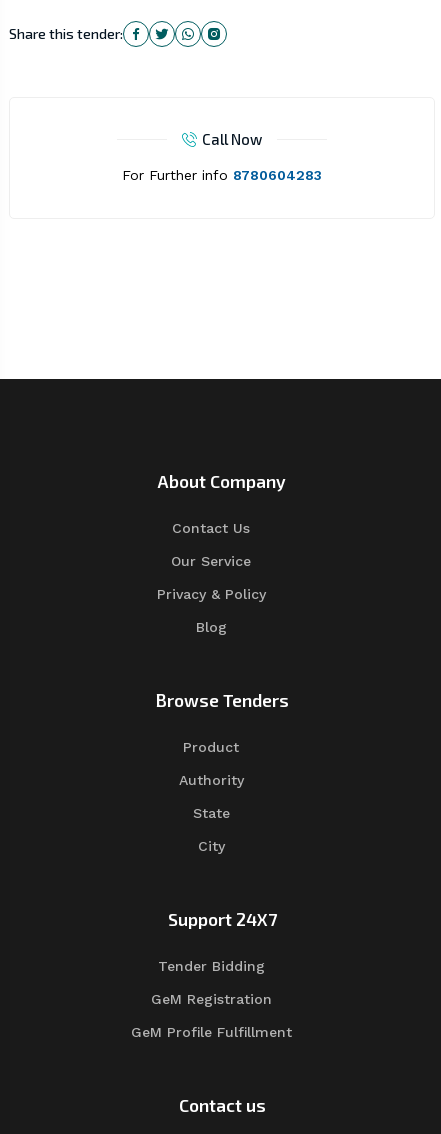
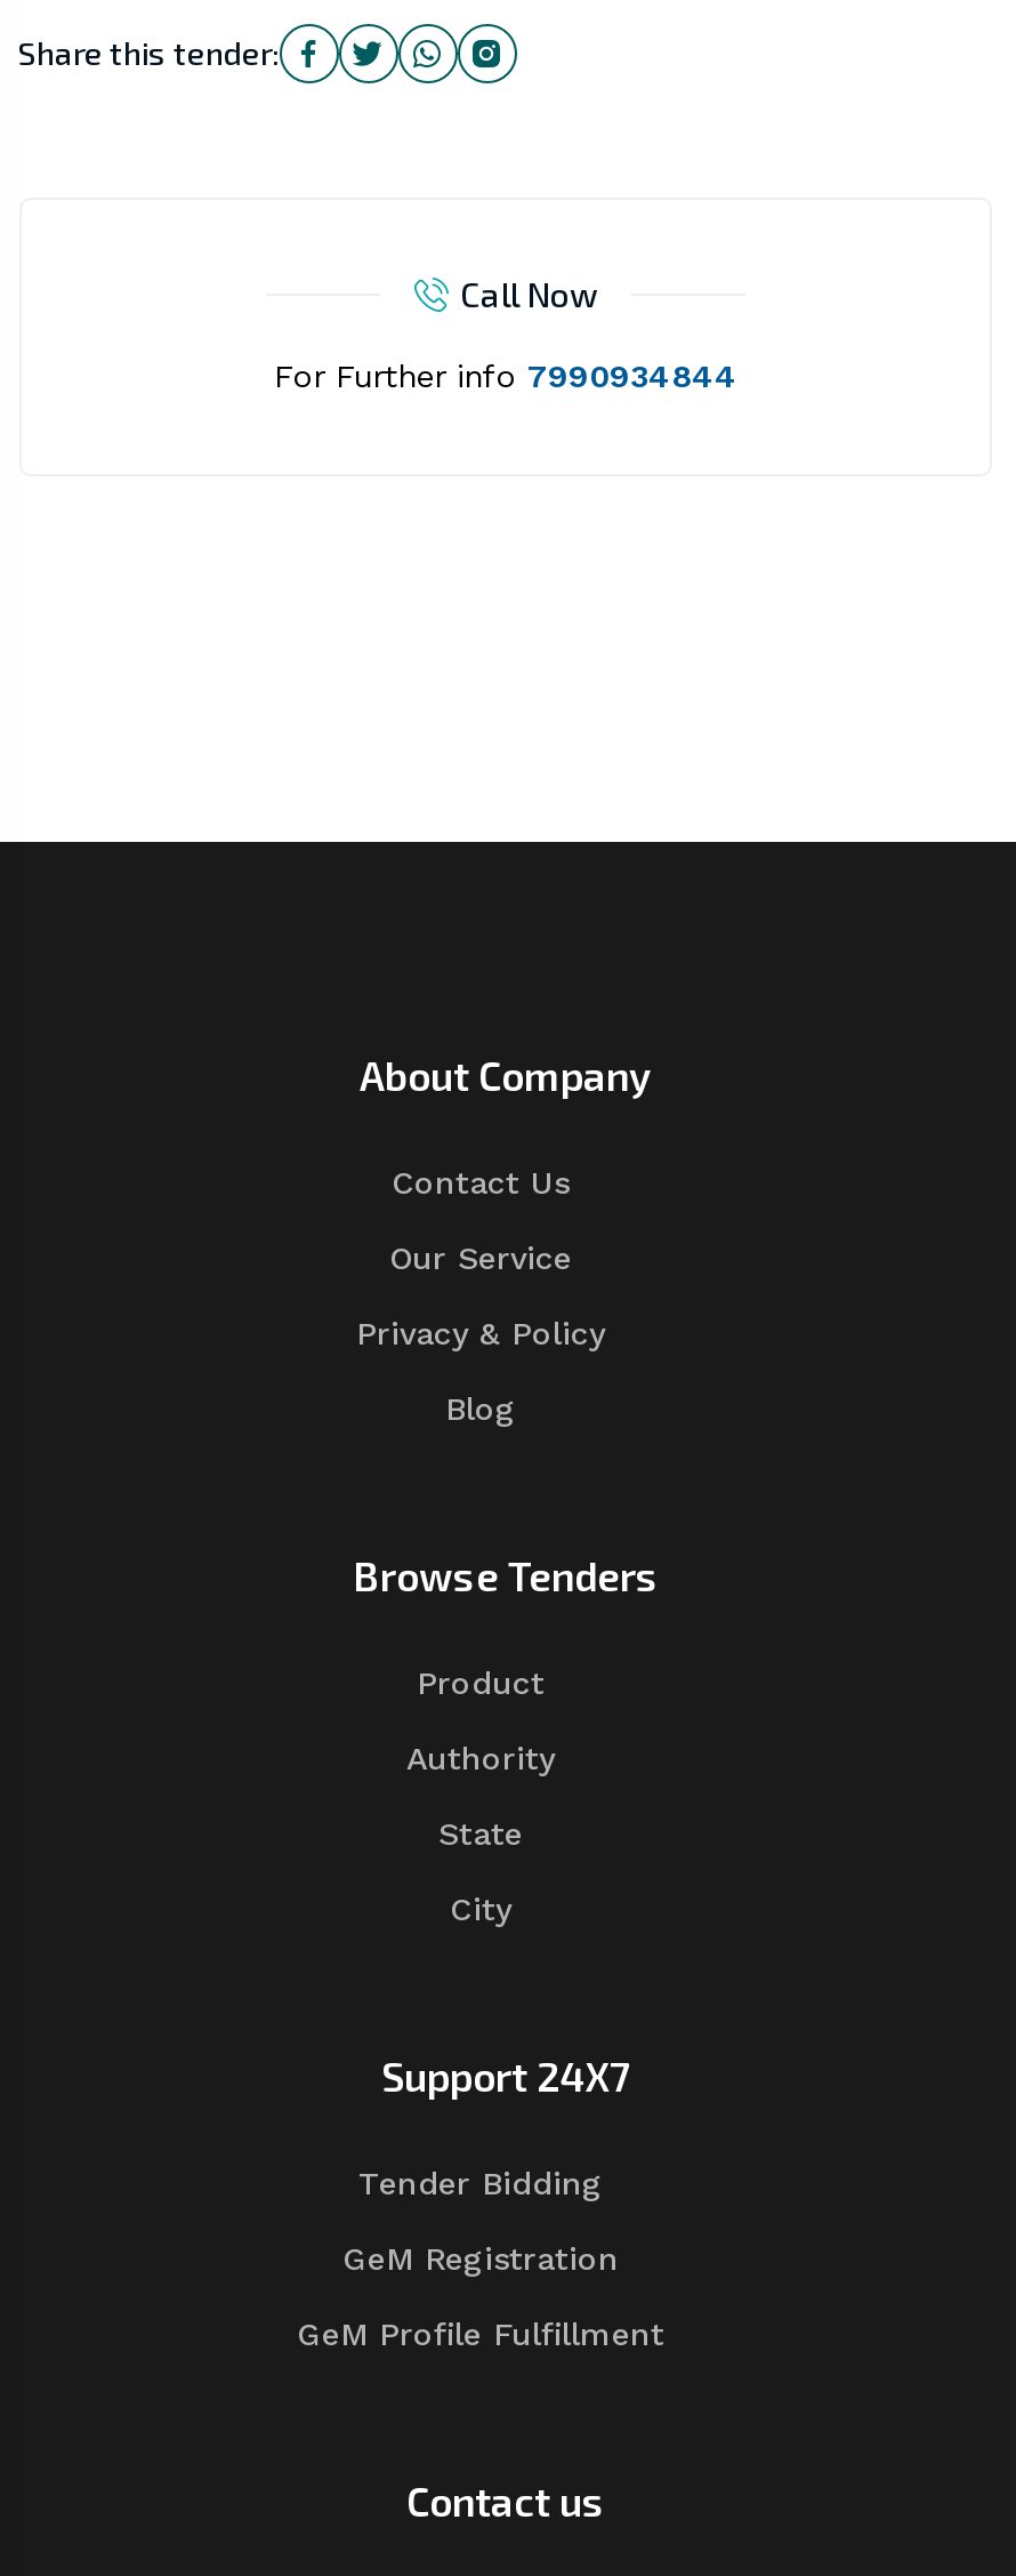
[122,167,322,183] For Further info 8780604283 -> [274,358,737,395] For Further info 7990934844

